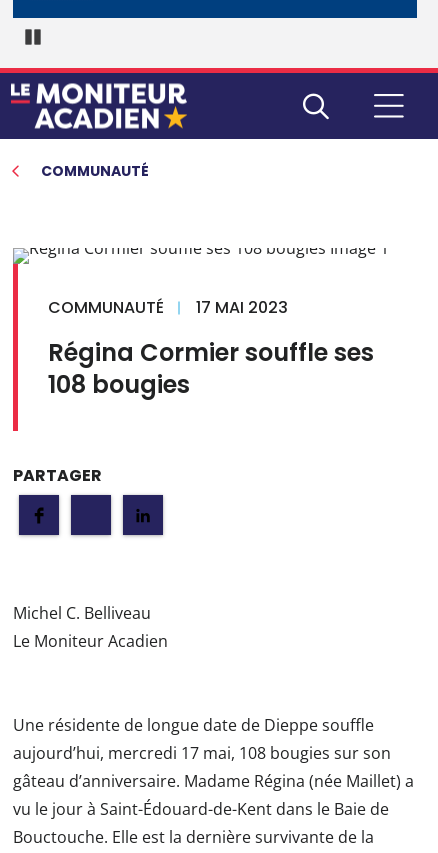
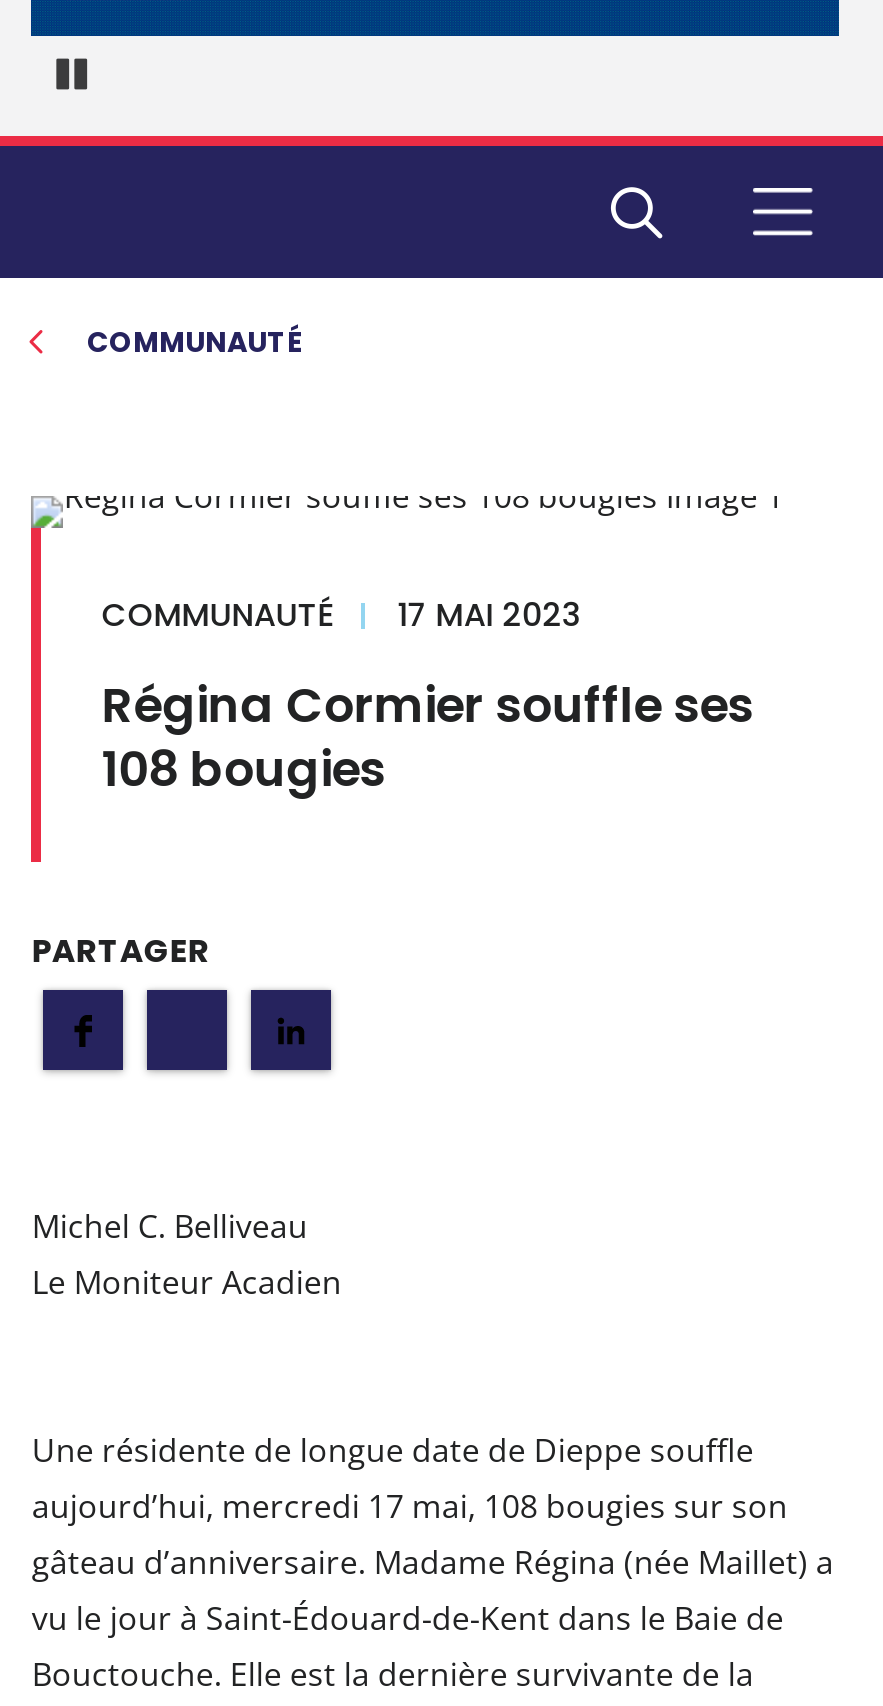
[10,82,188,130] [image] -> none

